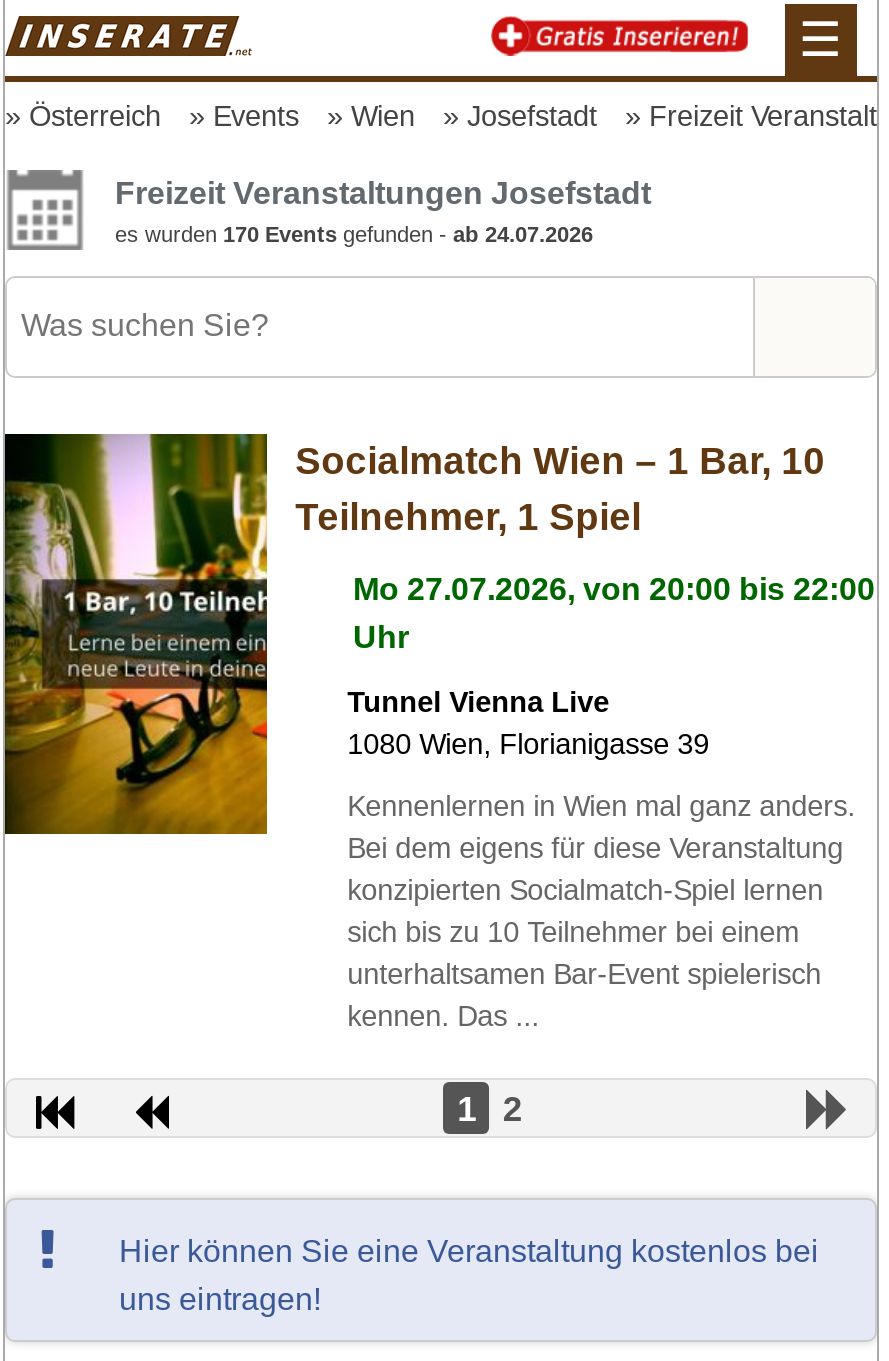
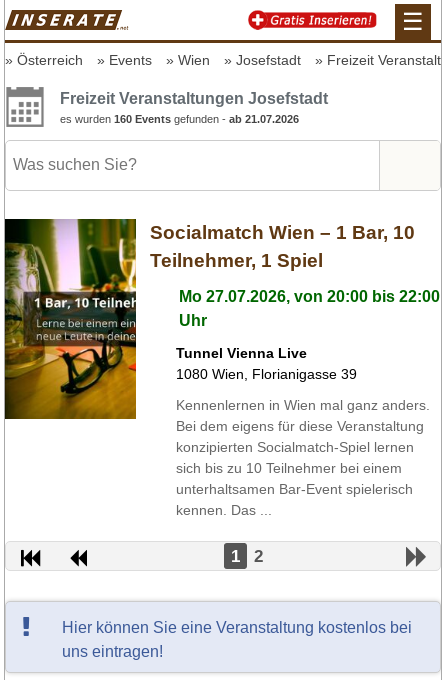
[115,222,593,246] es wurden 170 Events gefunden - ab 24.07.2026 -> [60,113,299,125] es wurden 160 Events gefunden - ab 21.07.2026

